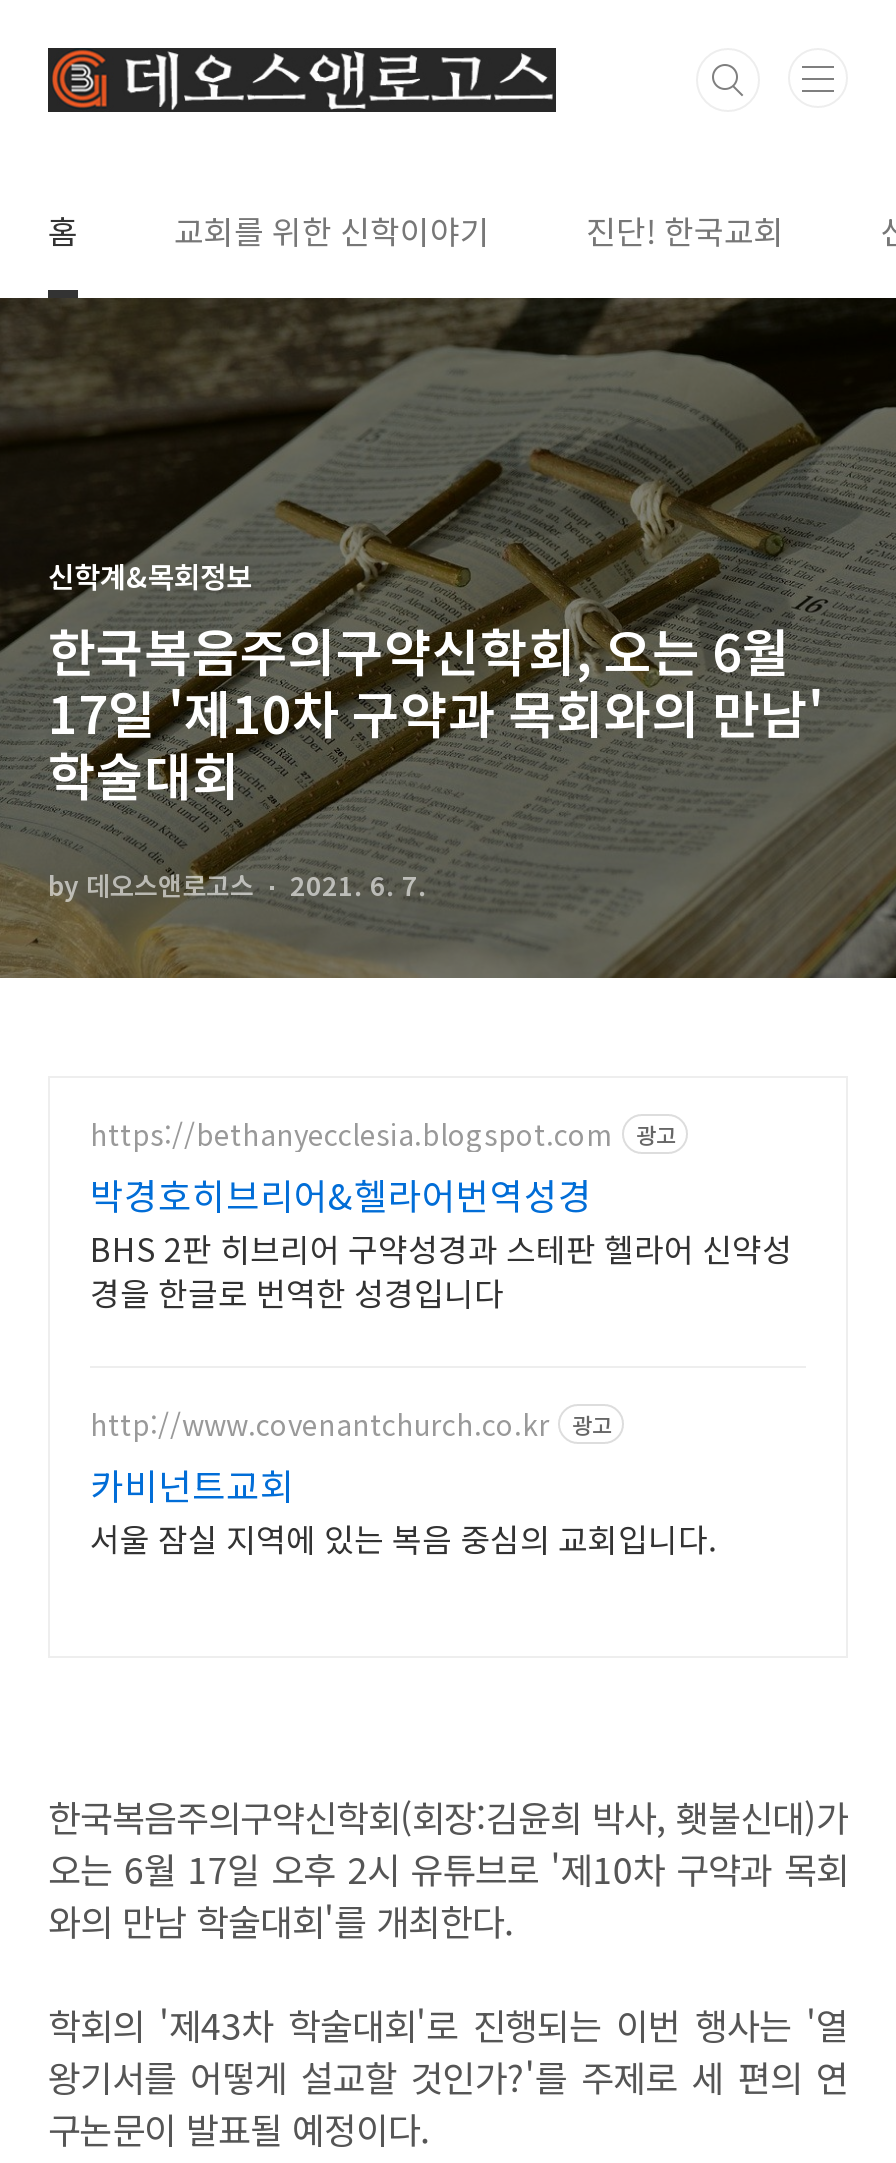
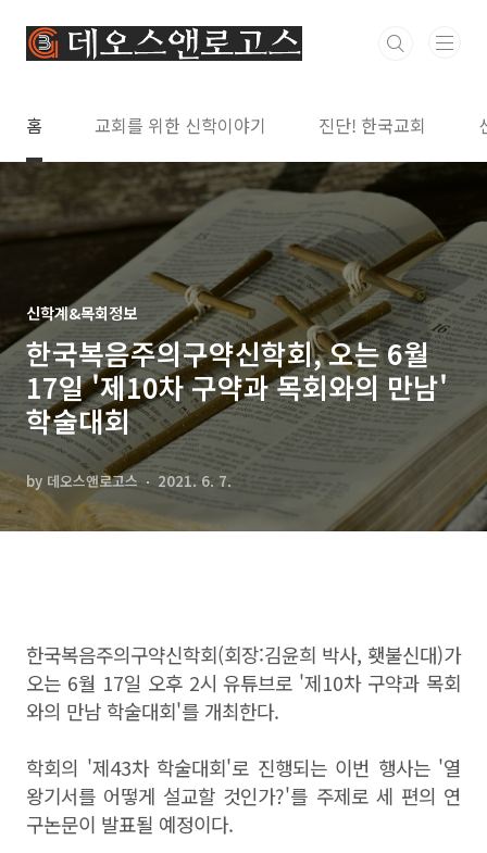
[90,1113,792,1562] https://bethanyecclesia.blogspot.com | 광고 | 박경호히브리어&헬라어번역성경 | BHS 2판 히브리어 구약성경과 스테판 헬라어 신약성 | 경을 한글로 번역한 성경입니다 | http://www.covenantchurch.co.kr | 광고 | 카비넌트교회 | 서울 잠실 지역에 있는 복음 중심의 교회입니다. -> none

